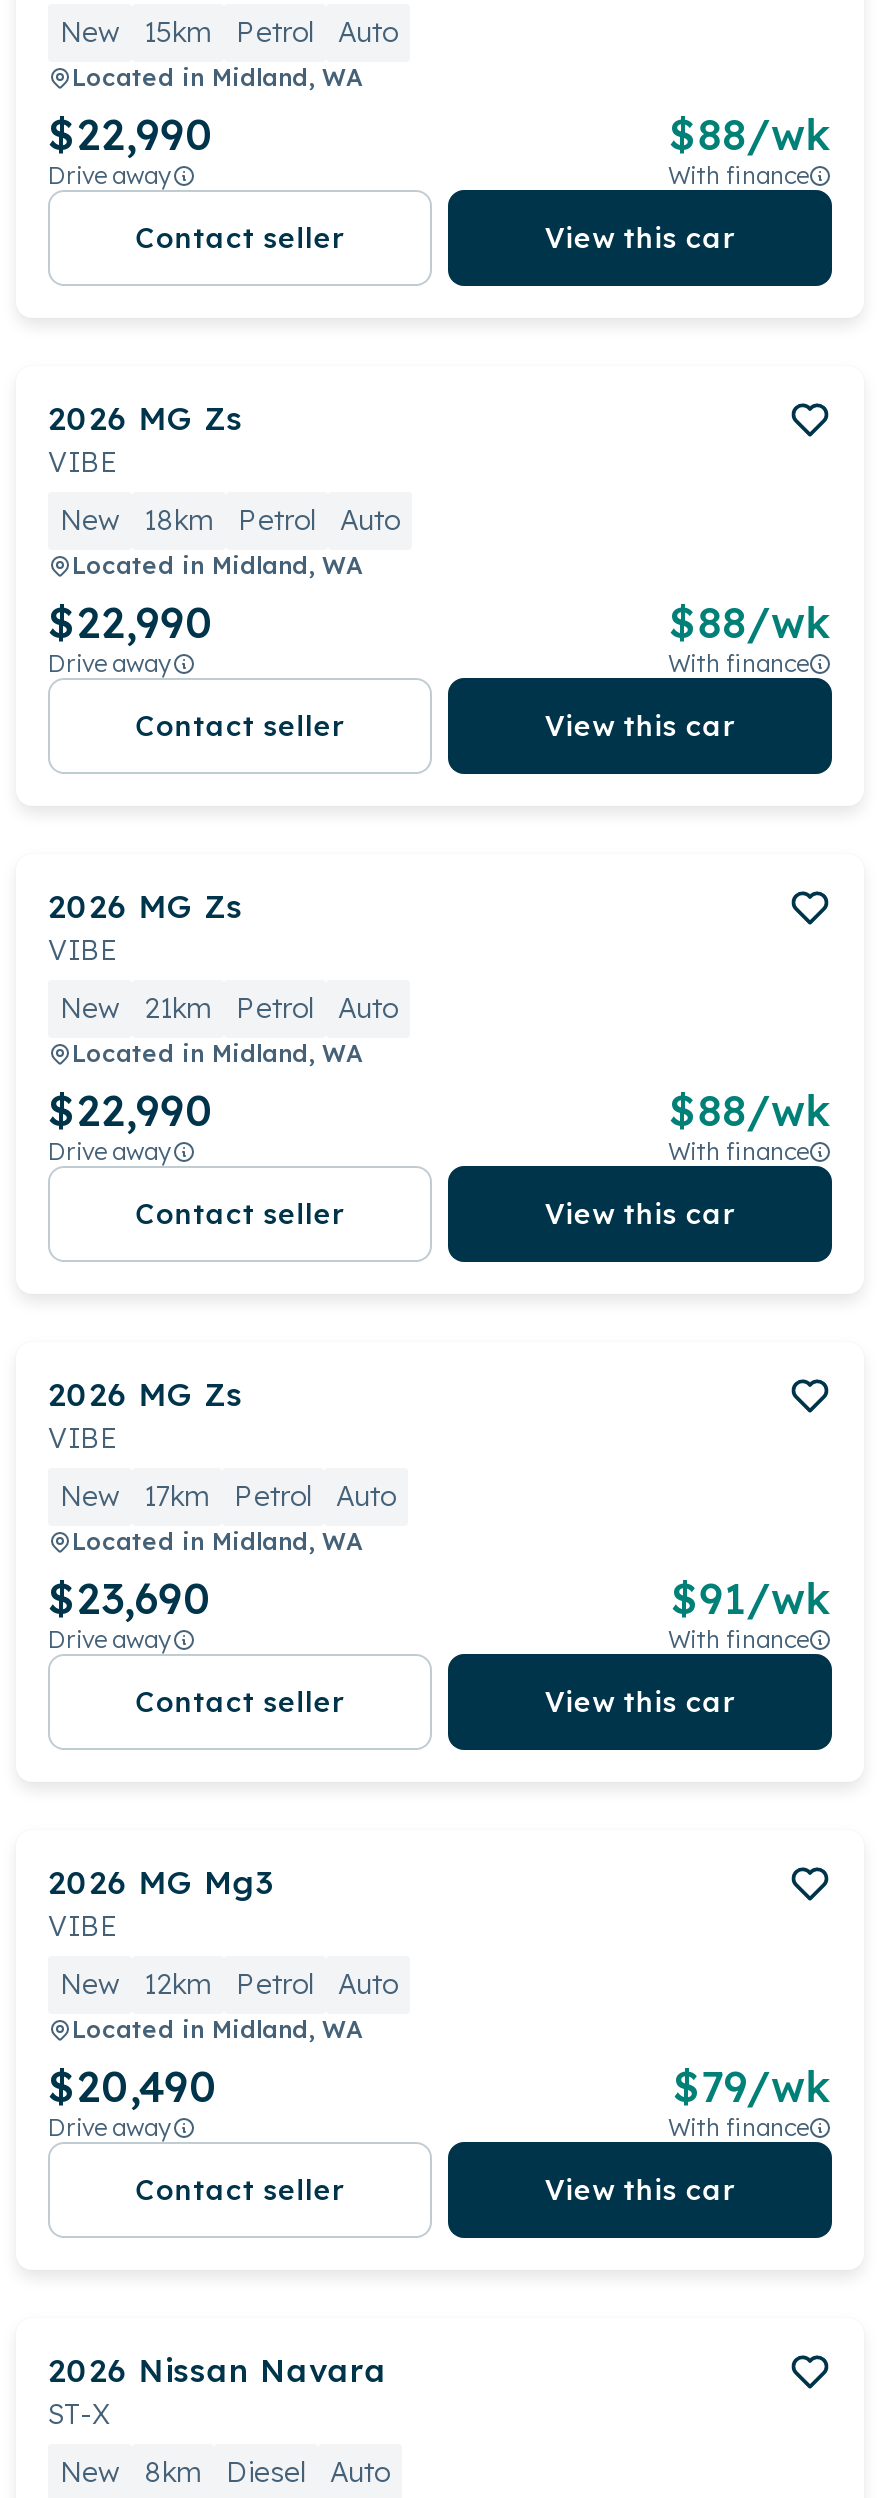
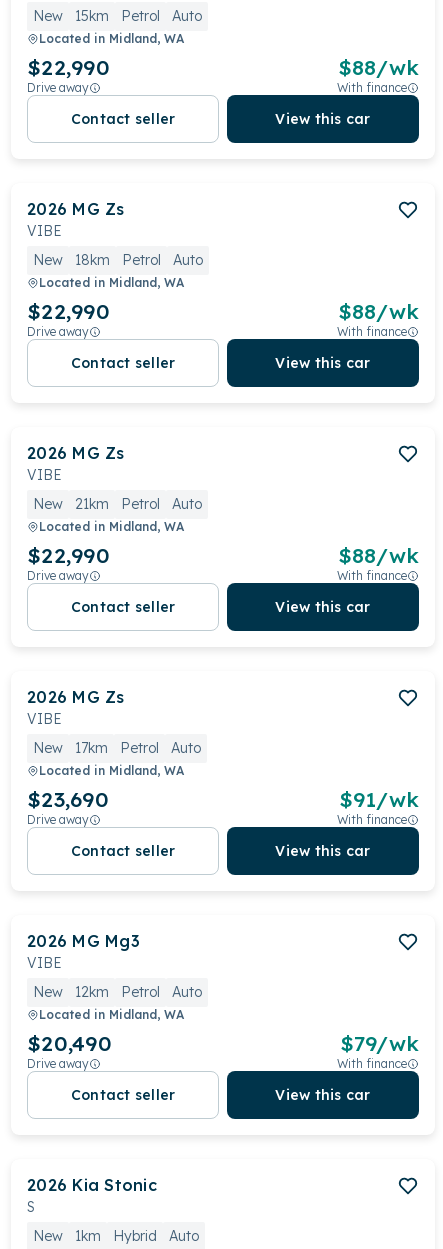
[48,2350,387,2432] 2026 Nissan Navara | ST-X -> [27,1175,157,1216] 2026 Kia Stonic | S
[144,2454,306,2490] 8km | Diesel -> [75,1227,157,1245] 1km | Hybrid

